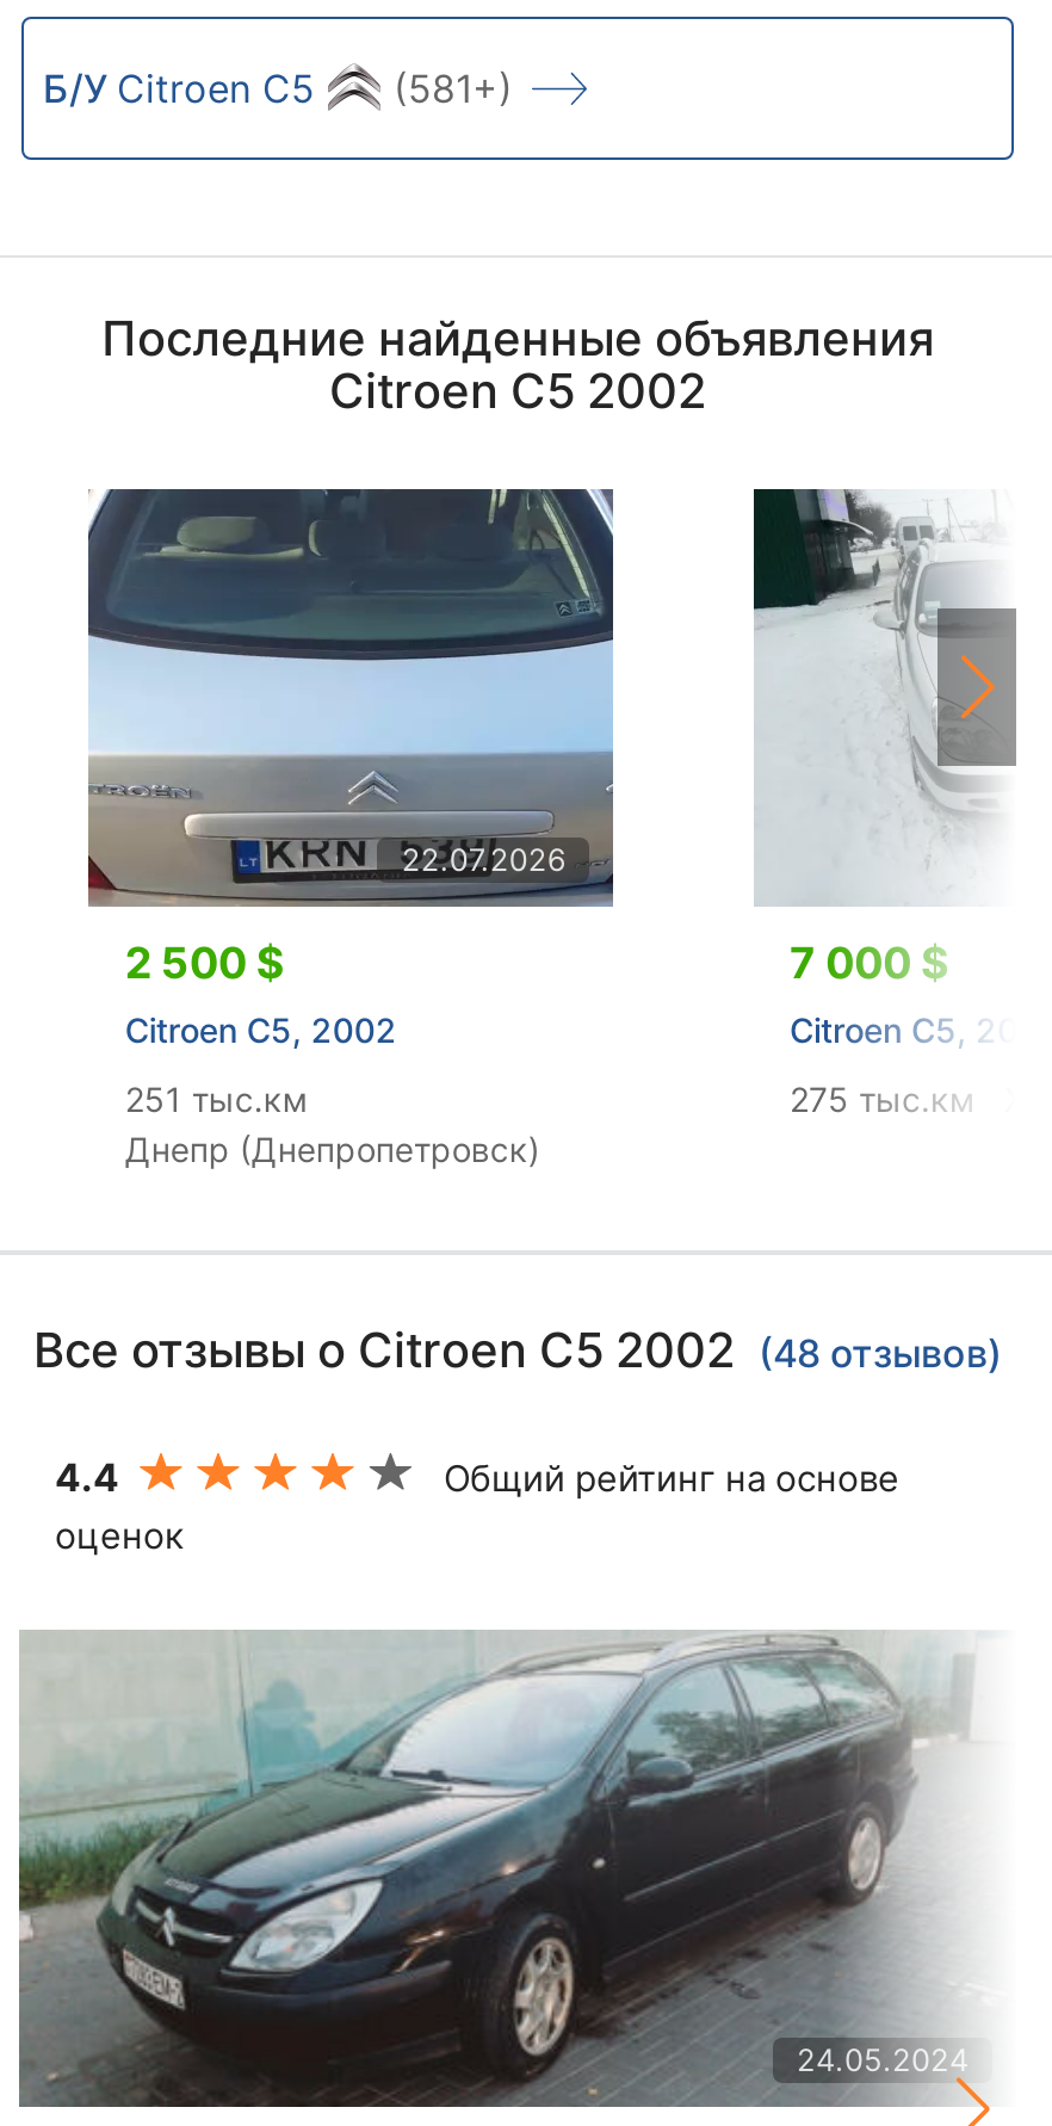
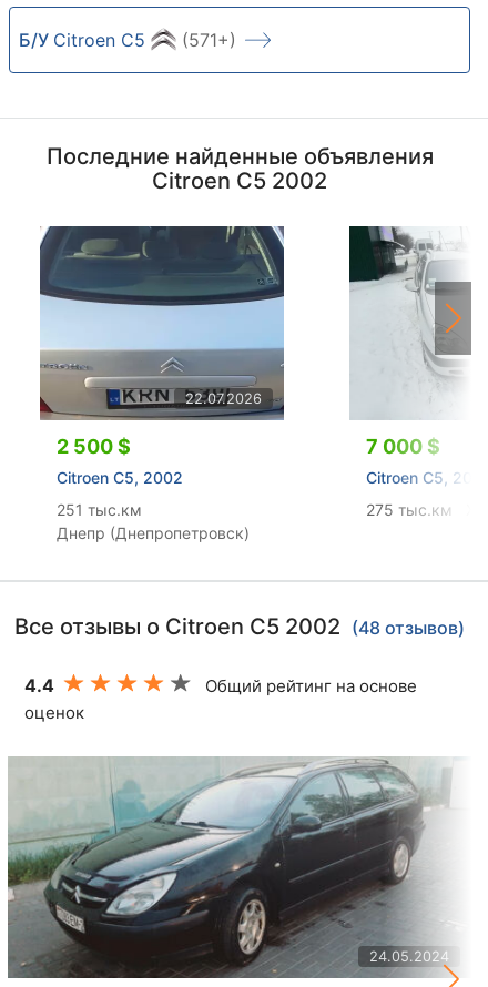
[43,63,513,111] Б/У Citroen C5 (581+) -> [19,28,236,51] Б/У Citroen C5 (571+)

